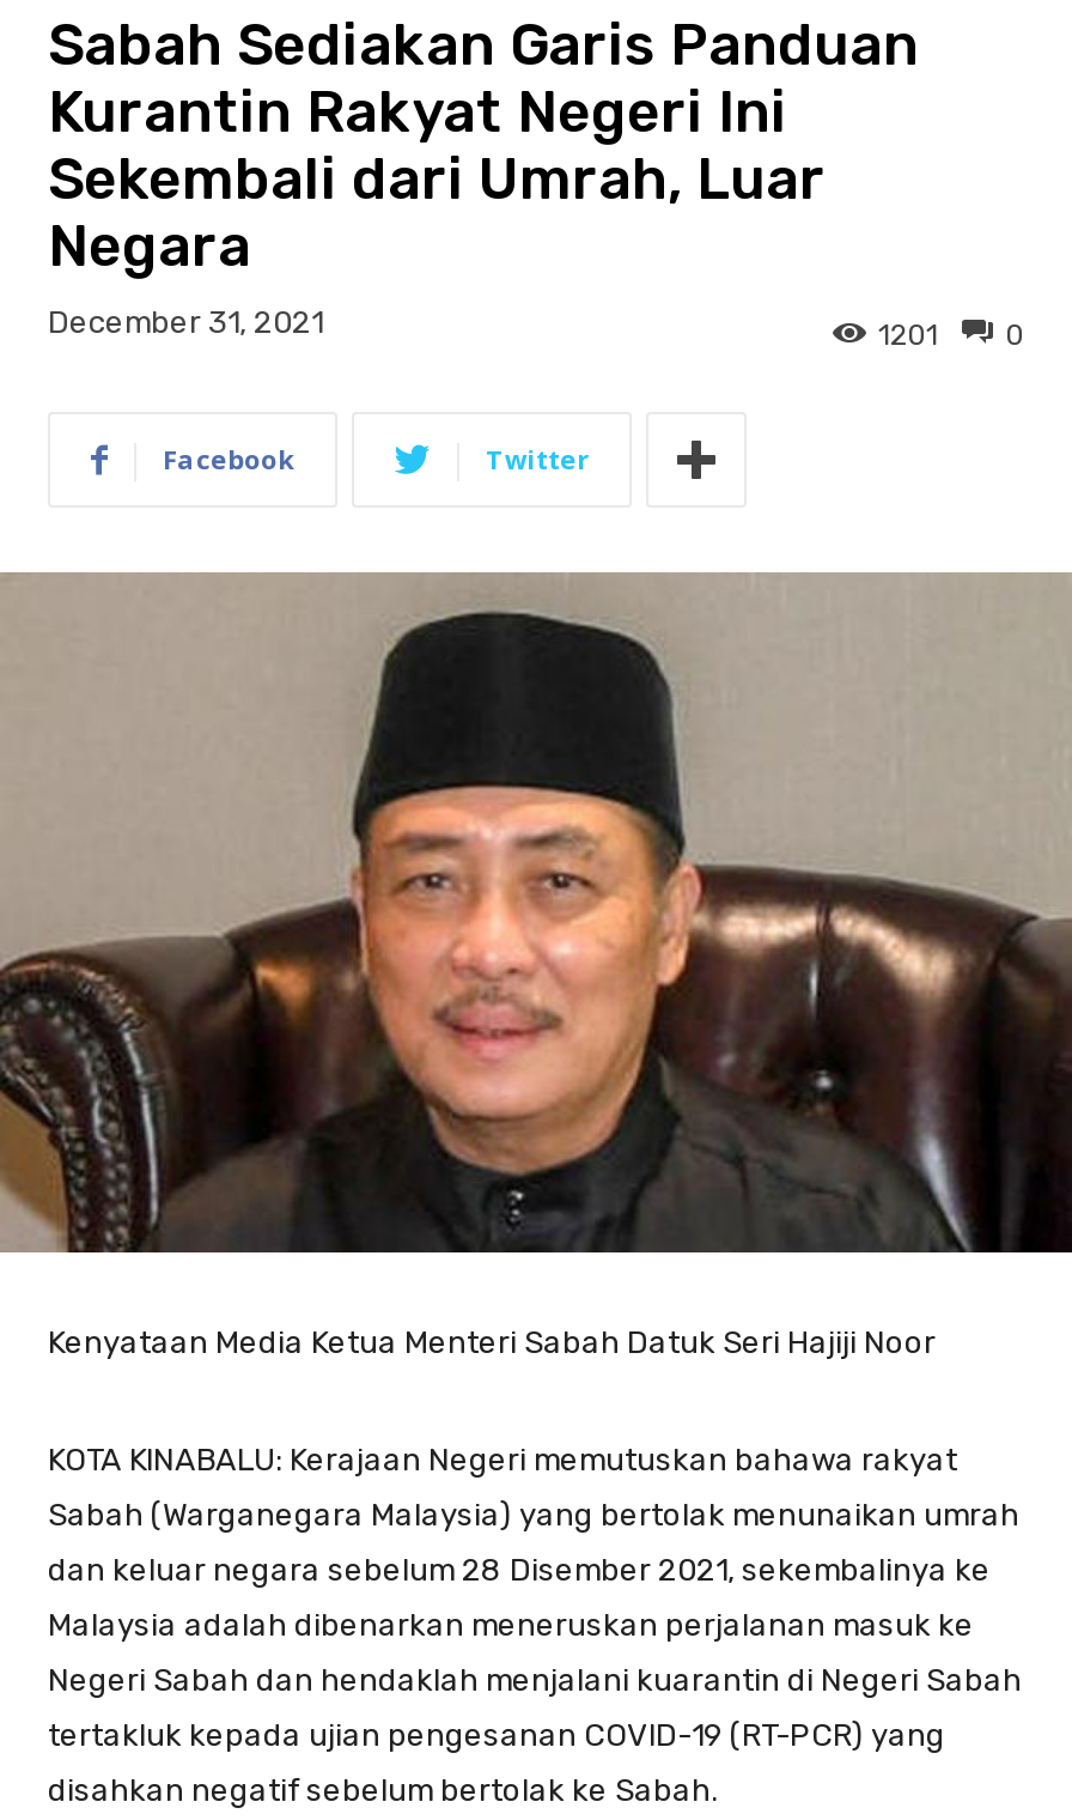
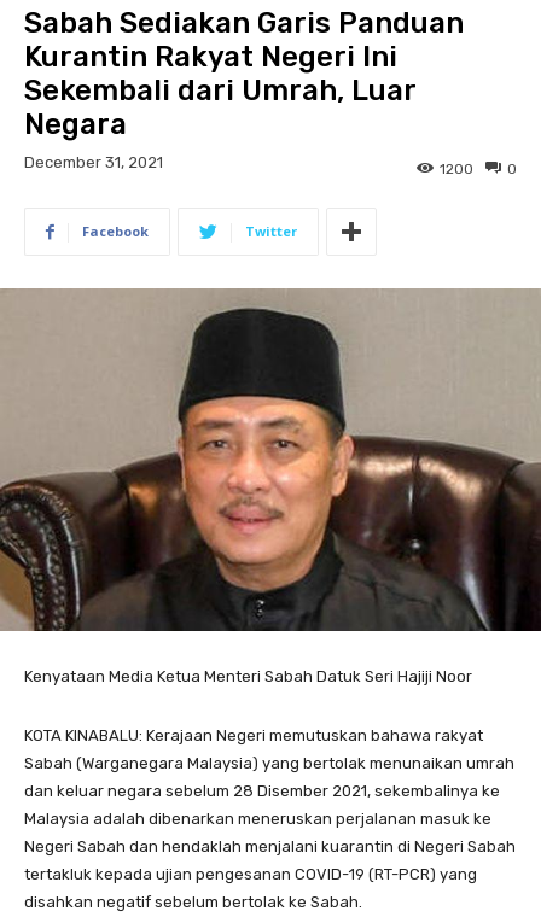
[878,318,1024,352] 1201 0 -> [440,160,517,177] 1200 0

